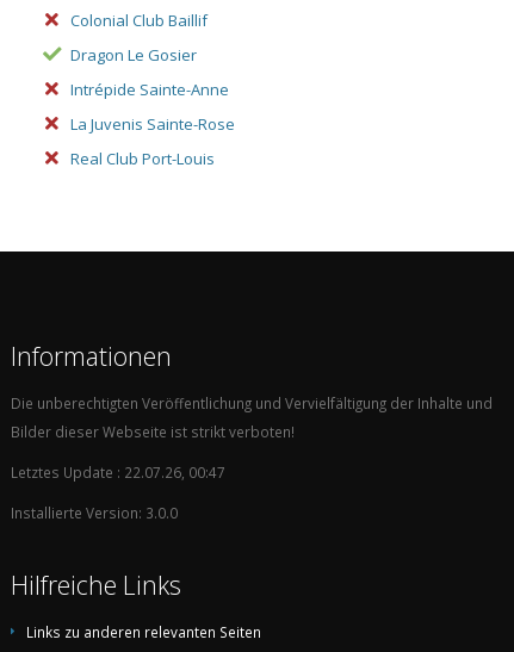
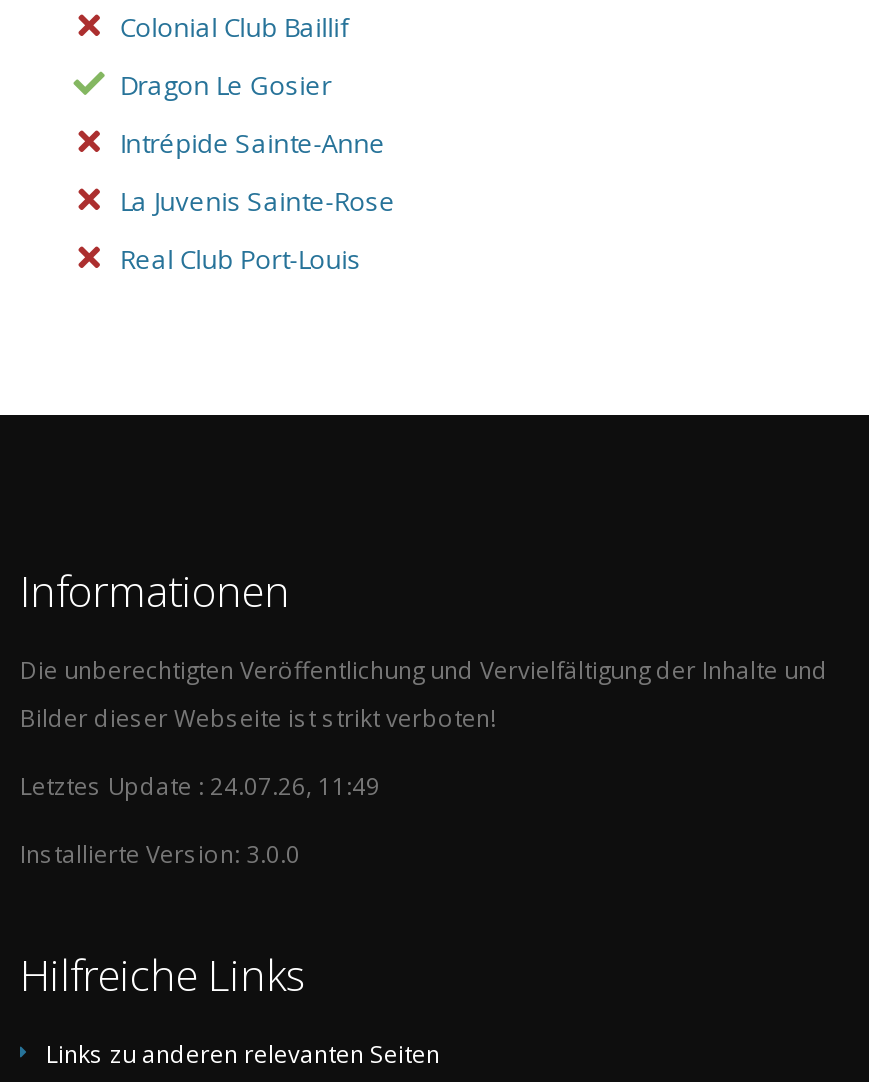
[11,463,225,482] Letztes Update : 22.07.26, 00:47 -> [20,769,380,801] Letztes Update : 24.07.26, 11:49

